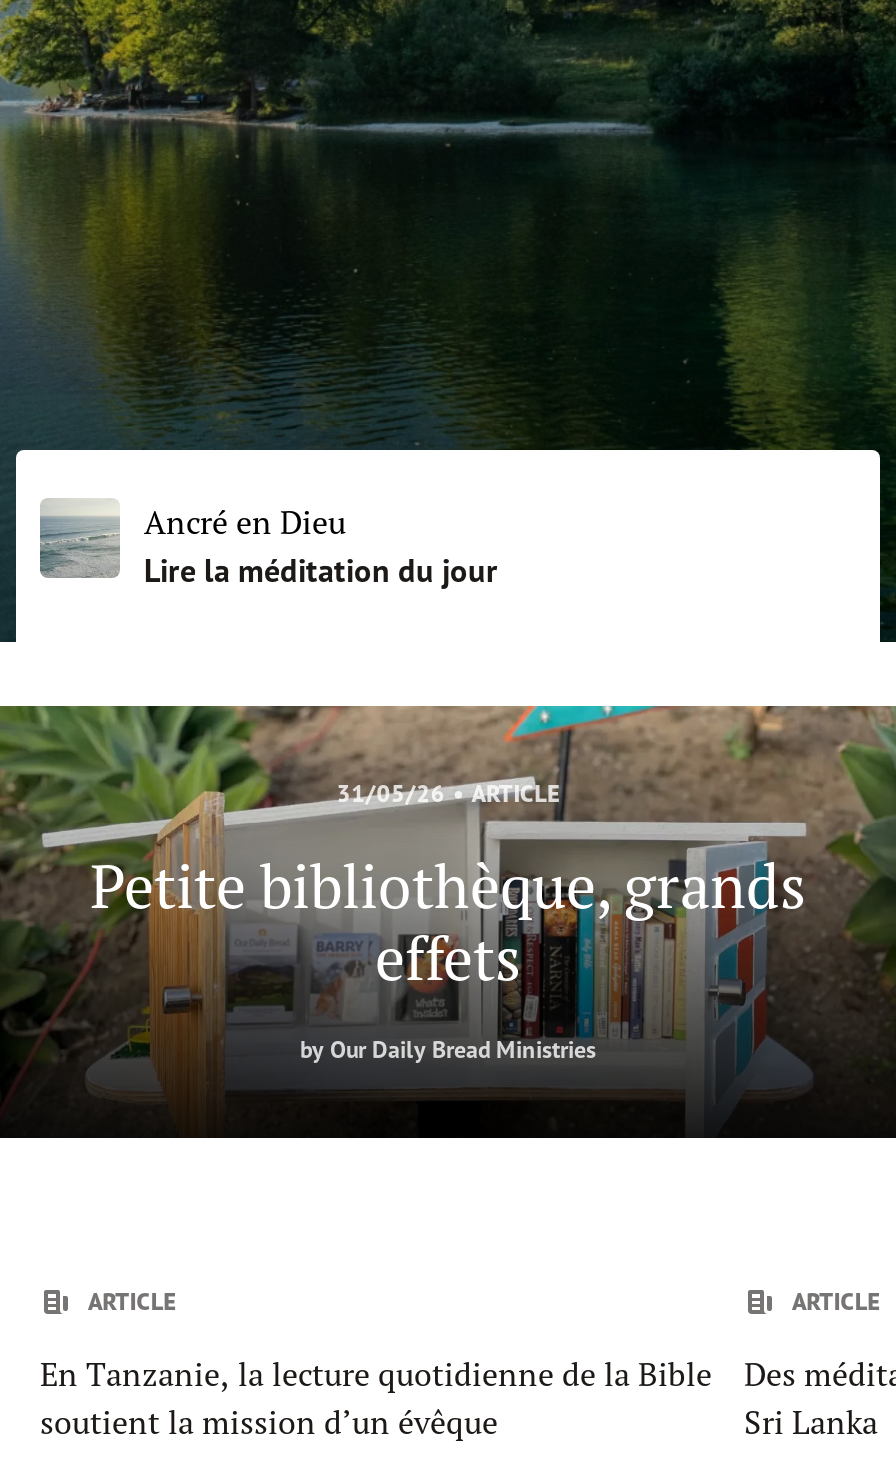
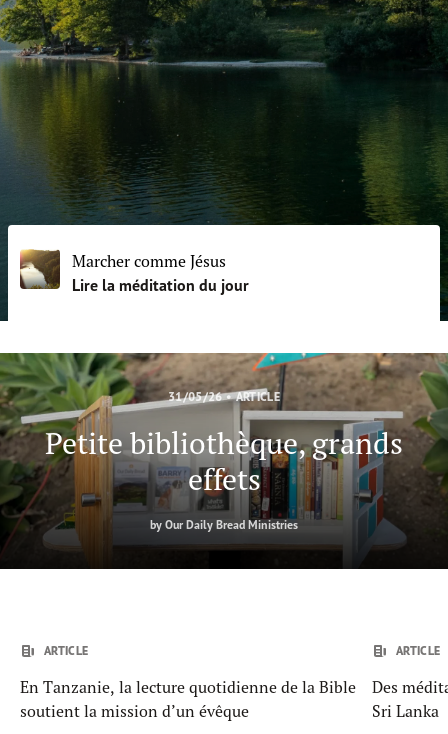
[40,500,346,578] [image] | Ancré en Dieu -> [20,249,226,289] [image] | Marcher comme Jésus

